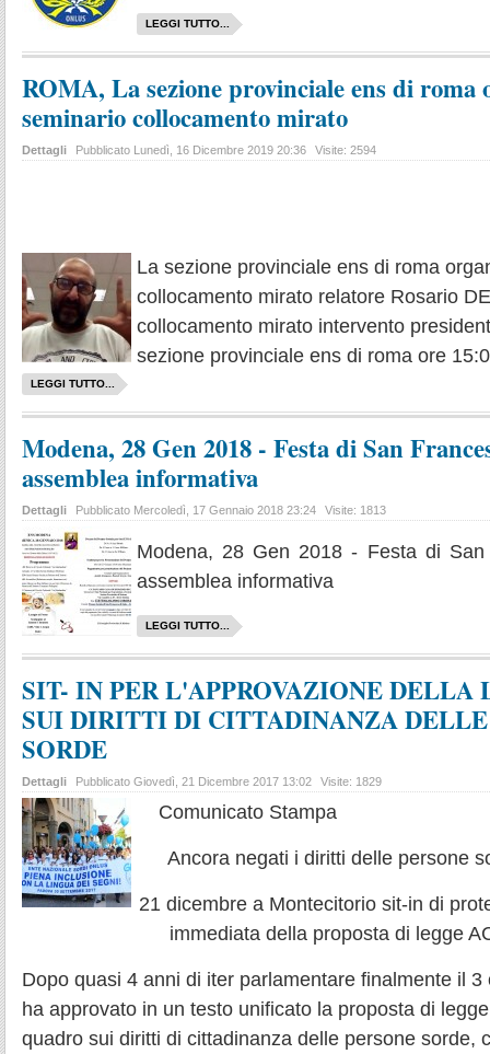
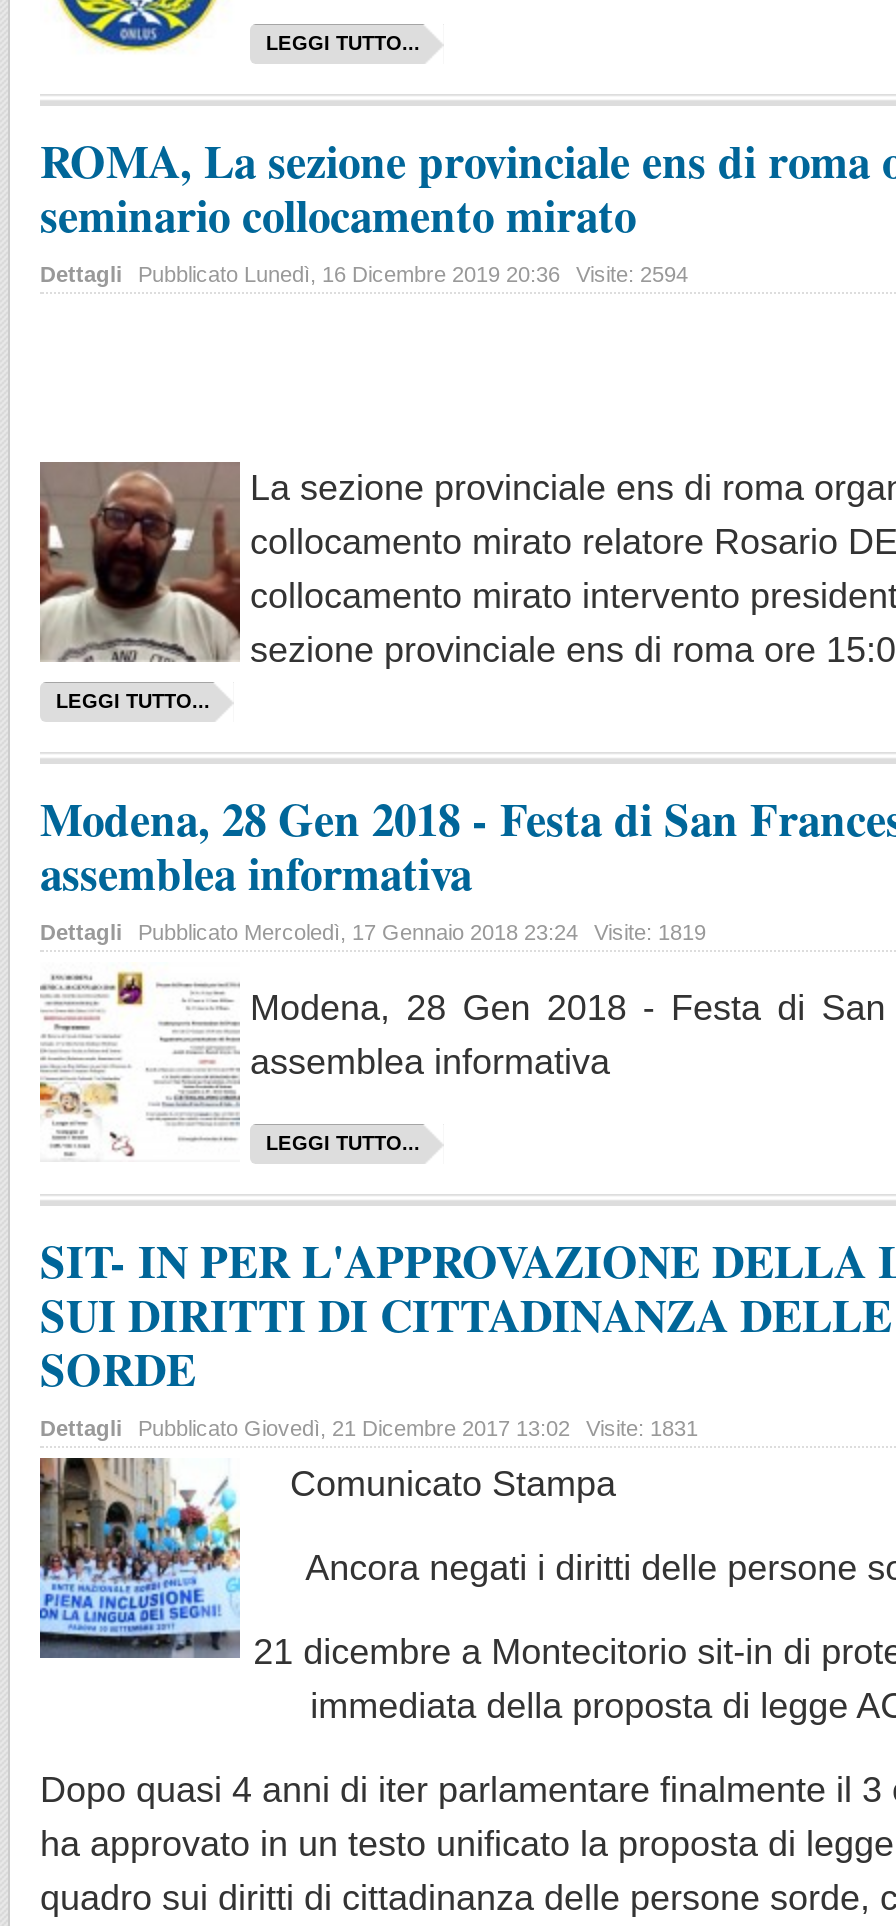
[75,503,386,517] Pubblicato Mercoledì, 17 Gennaio 2018 23:24 Visite: 1813 -> [138,920,706,944] Pubblicato Mercoledì, 17 Gennaio 2018 23:24 Visite: 1819
[75,775,382,788] Pubblicato Giovedì, 21 Dicembre 2017 13:02 Visite: 1829 -> [138,1416,698,1440] Pubblicato Giovedì, 21 Dicembre 2017 13:02 Visite: 1831

